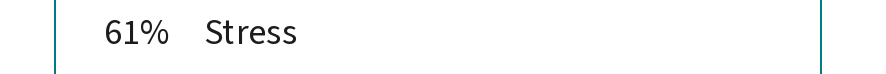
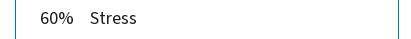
[104,9,298,59] 61% Stress -> [40,6,137,31] 60% Stress

